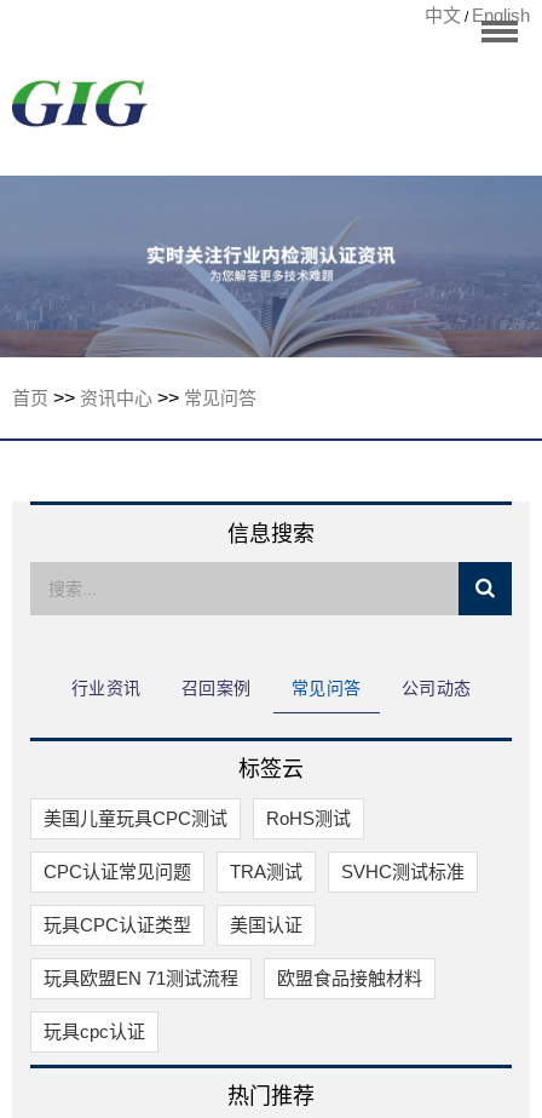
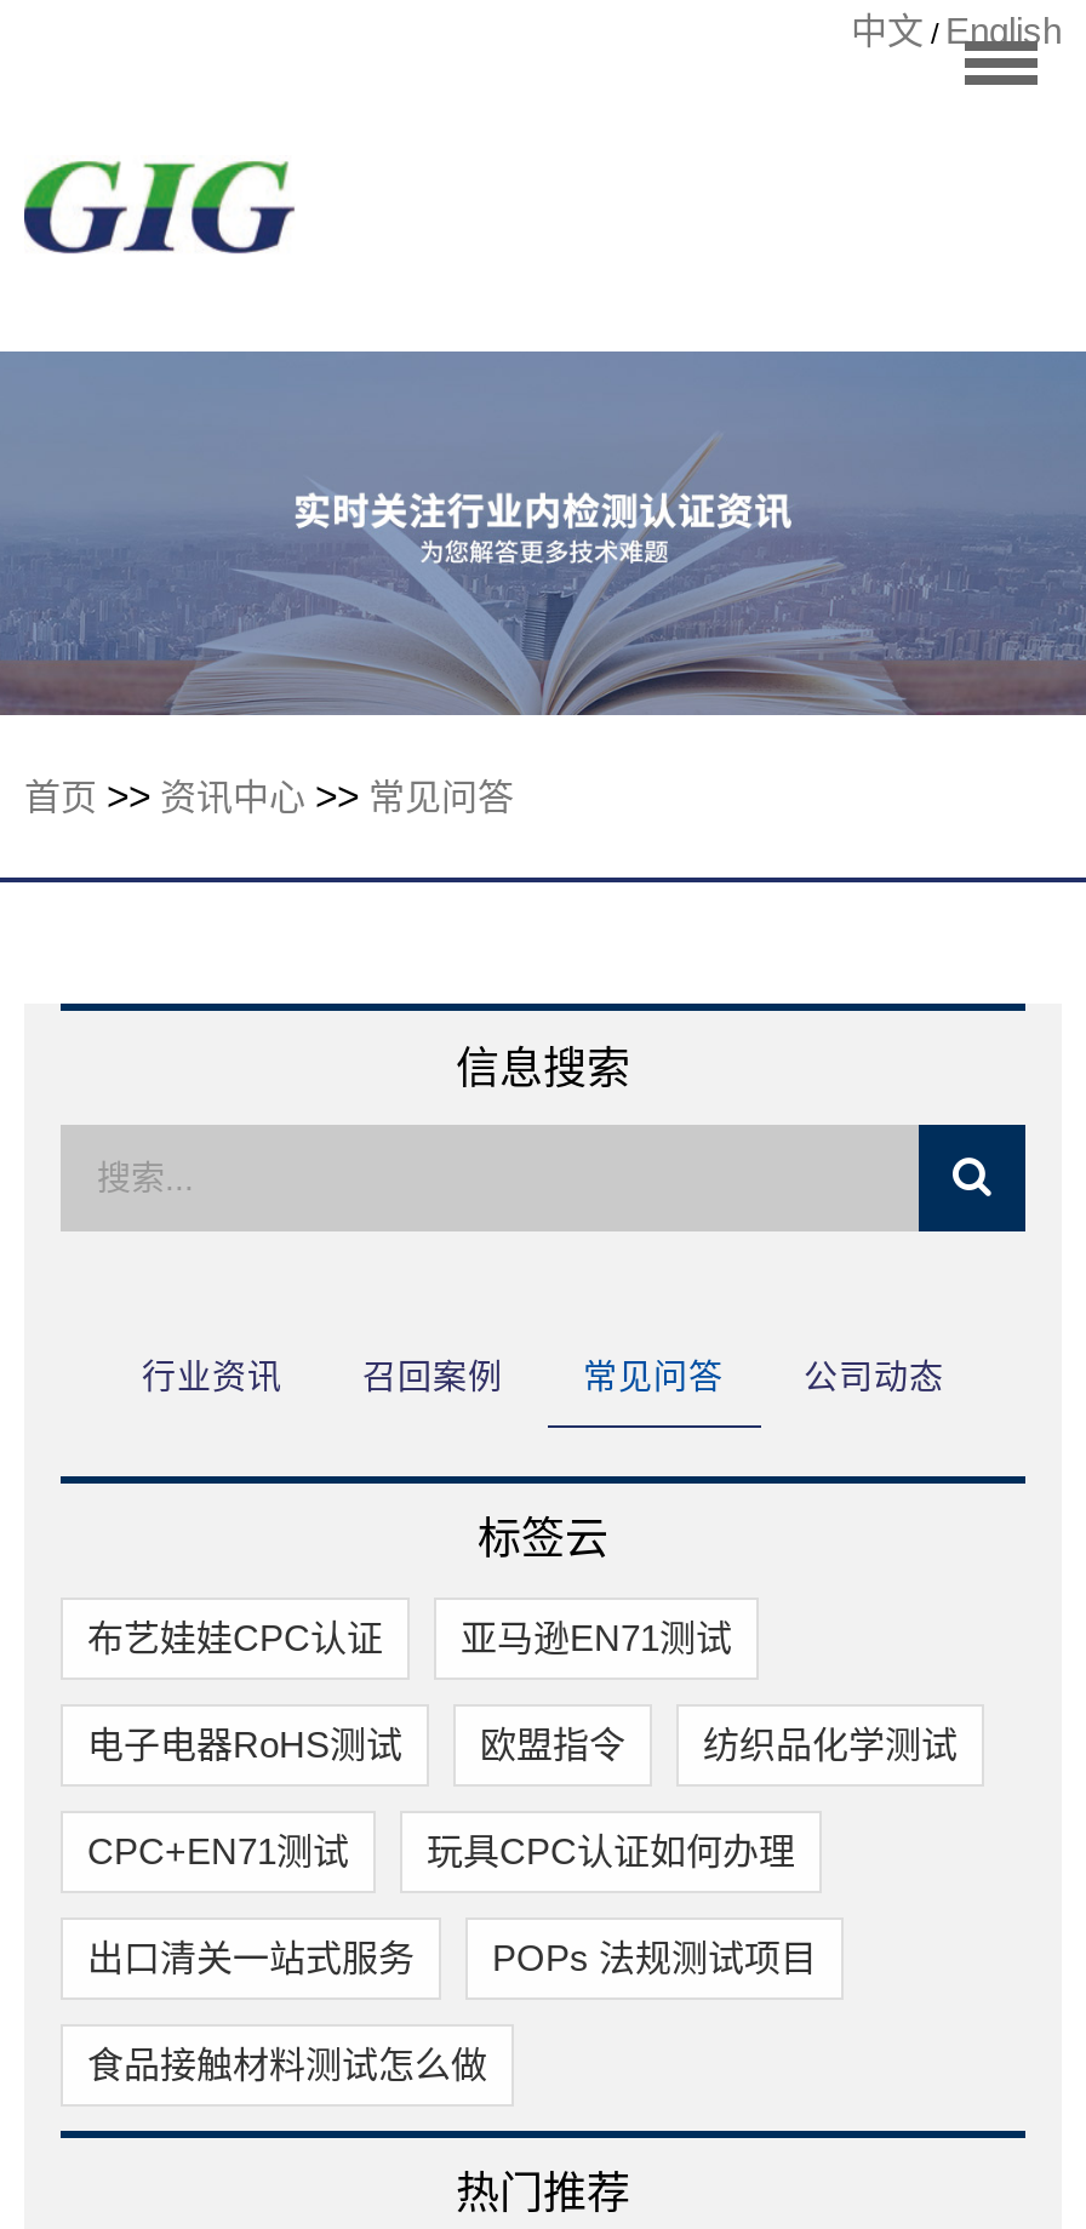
[44,808,351,829] 美国儿童玩具CPC测试 | RoHS测试 -> [87,1617,732,1658] 布艺娃娃CPC认证 | 亚马逊EN71测试
[44,861,465,882] CPC认证常见问题 | TRA测试 | SVHC测试标准 -> [87,1724,958,1765] 电子电器RoHS测试 | 欧盟指令 | 纺织品化学测试
[44,915,302,935] 玩具CPC认证类型 | 美国认证 -> [87,1830,795,1871] CPC+EN71测试 | 玩具CPC认证如何办理
[44,968,422,988] 玩具欧盟EN 71测试流程 | 欧盟食品接触材料 -> [87,1937,817,1978] 出口清关一站式服务 | POPs 法规测试项目
[44,1021,145,1042] 玩具cpc认证 -> [87,2044,487,2085] 食品接触材料测试怎么做

